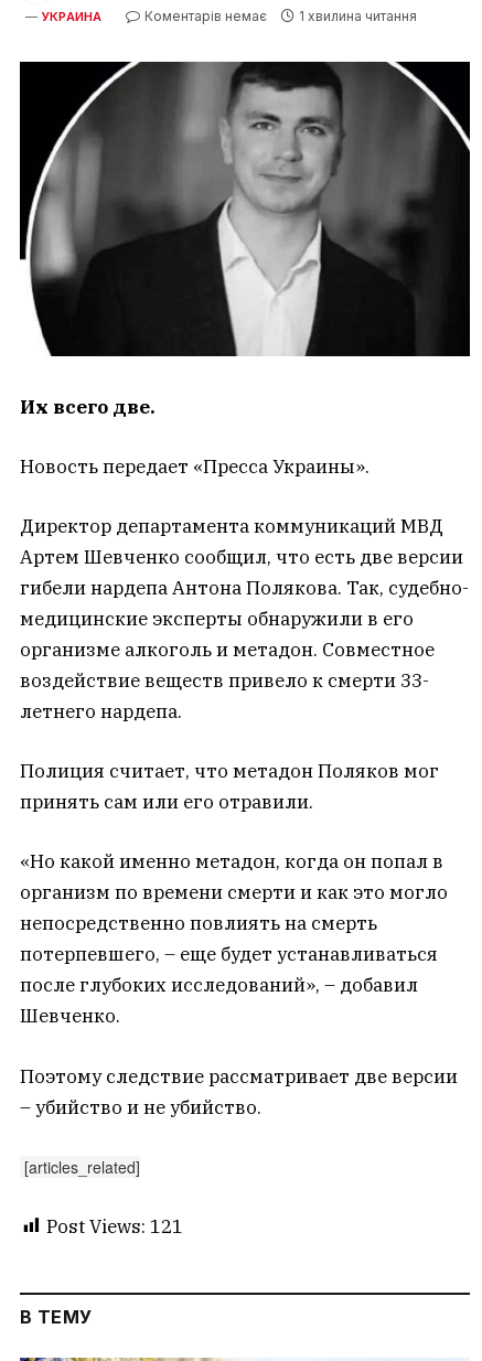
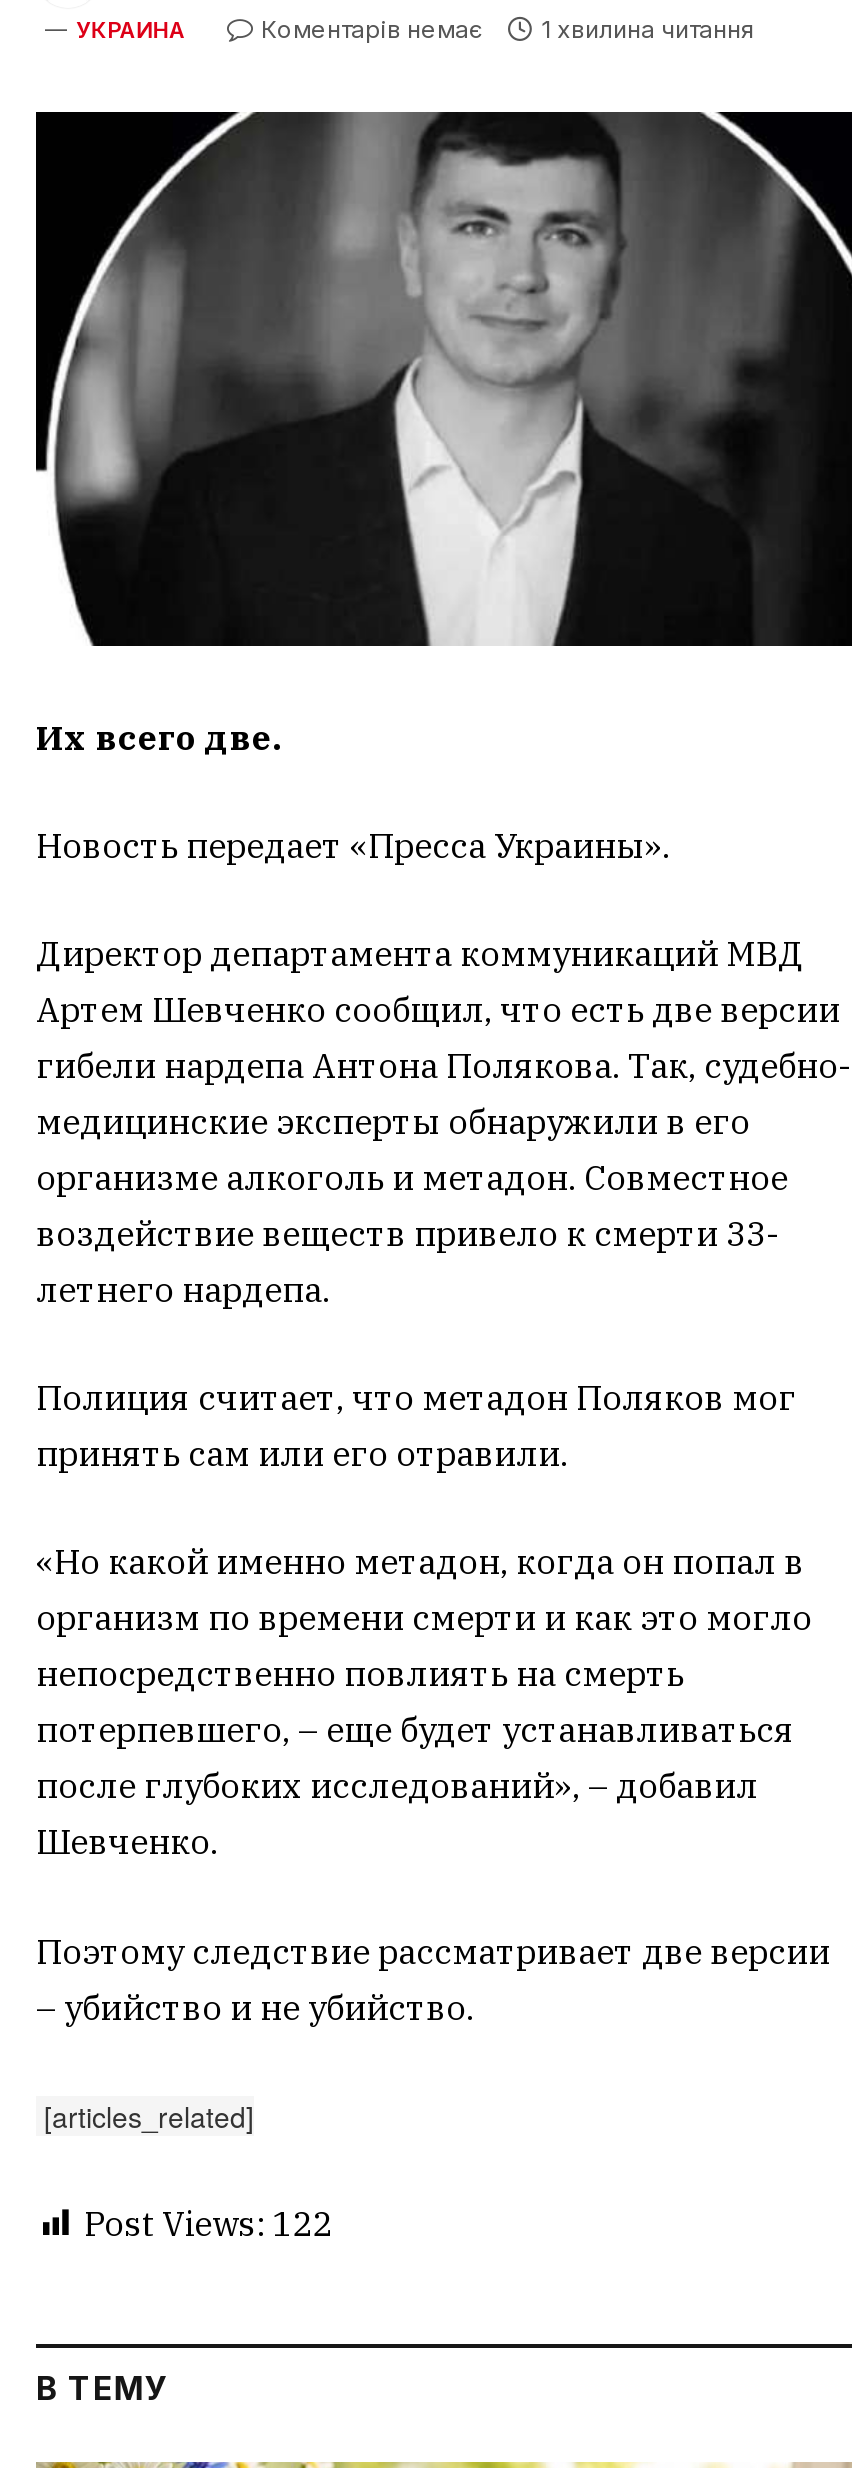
[46,1214,183,1238] Post Views: 121 -> [84,2202,332,2246] Post Views: 122

